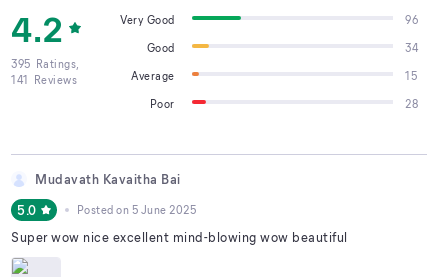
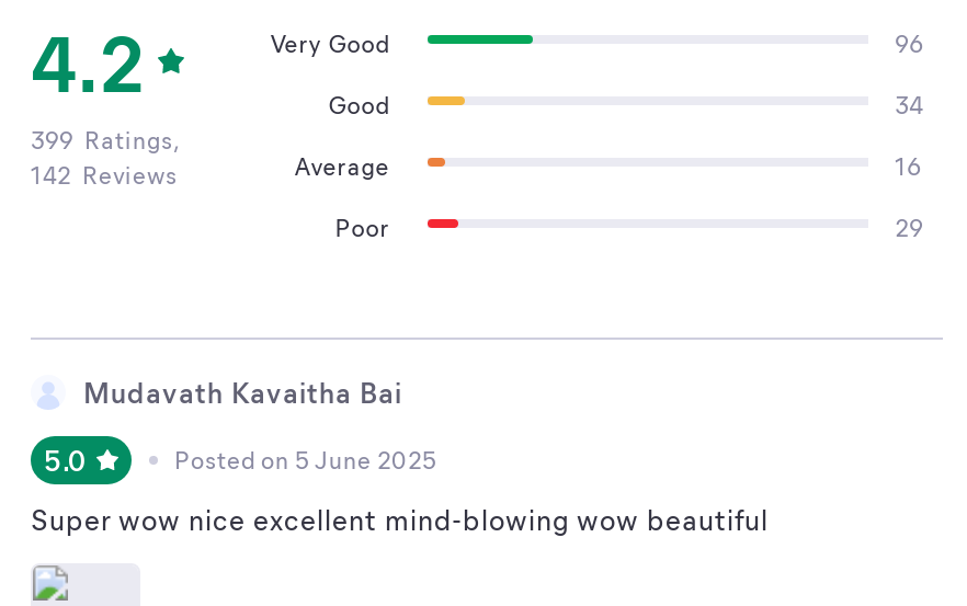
[11,56,79,71] 395 Ratings, -> [31,123,181,156] 399 Ratings,
[11,72,77,87] 141 Reviews -> [31,158,178,191] 142 Reviews
[405,68,417,83] 15 -> [895,149,921,182] 16
[405,96,418,111] 28 -> [895,210,924,243] 29

